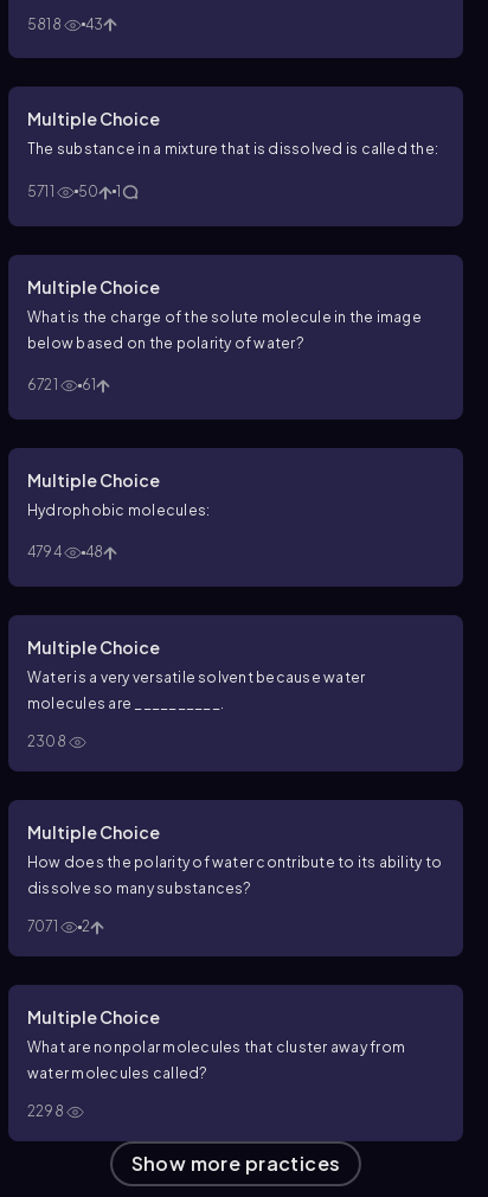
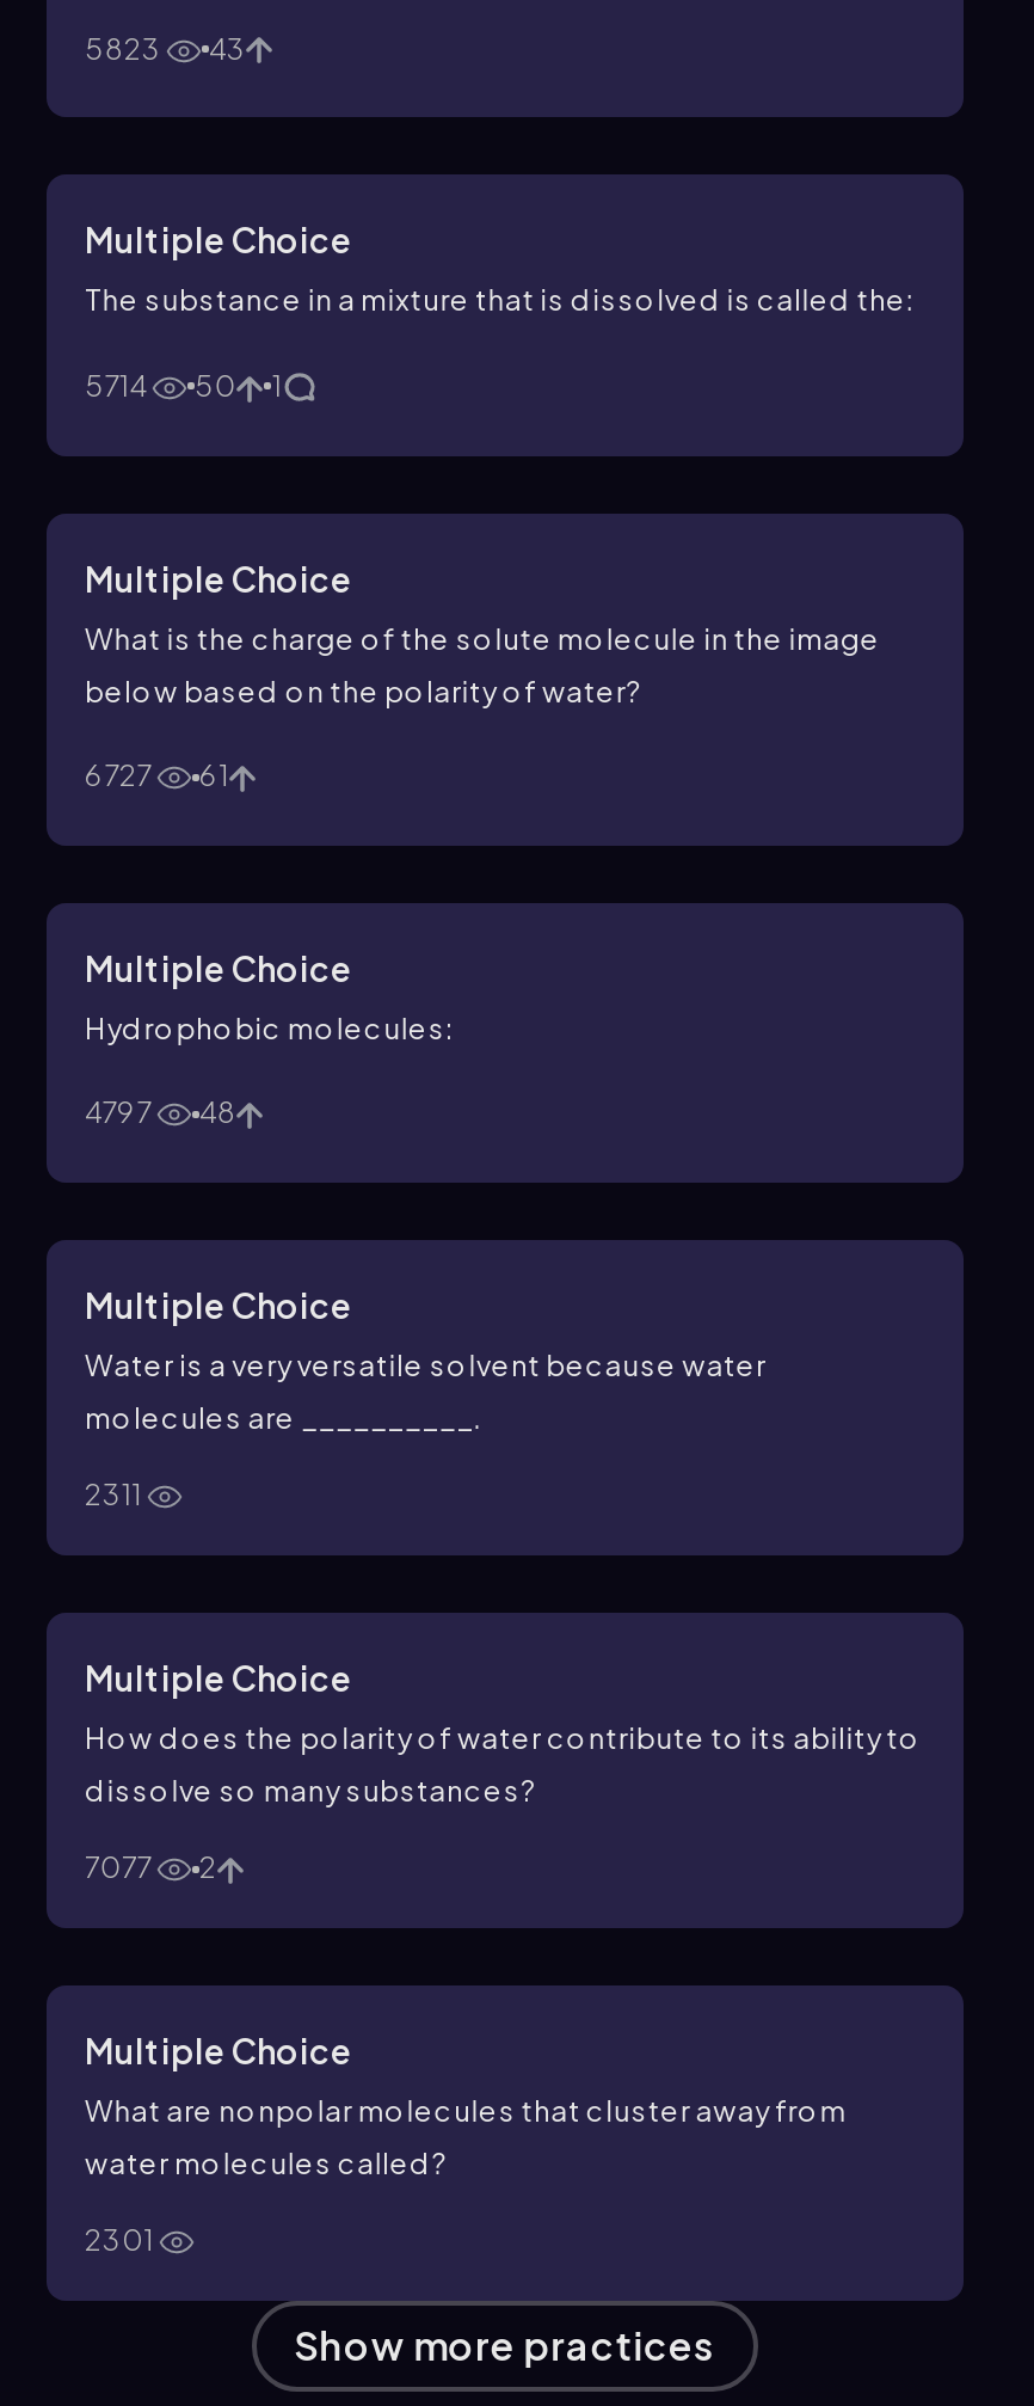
[27,15,104,33] 5818 43 -> [85,30,246,66] 5823 43
[27,182,122,200] 5711 50 1 -> [85,368,282,404] 5714 50 1
[27,376,58,394] 6721 -> [85,758,152,793] 6727
[27,543,104,561] 4794 48 -> [85,1095,236,1131] 4797 48
[27,732,66,750] 2308 -> [85,1477,142,1512] 2311
[27,917,90,935] 7071 2 -> [85,1849,217,1885] 7077 2
[27,1102,64,1120] 2298 -> [85,2222,154,2258] 2301

